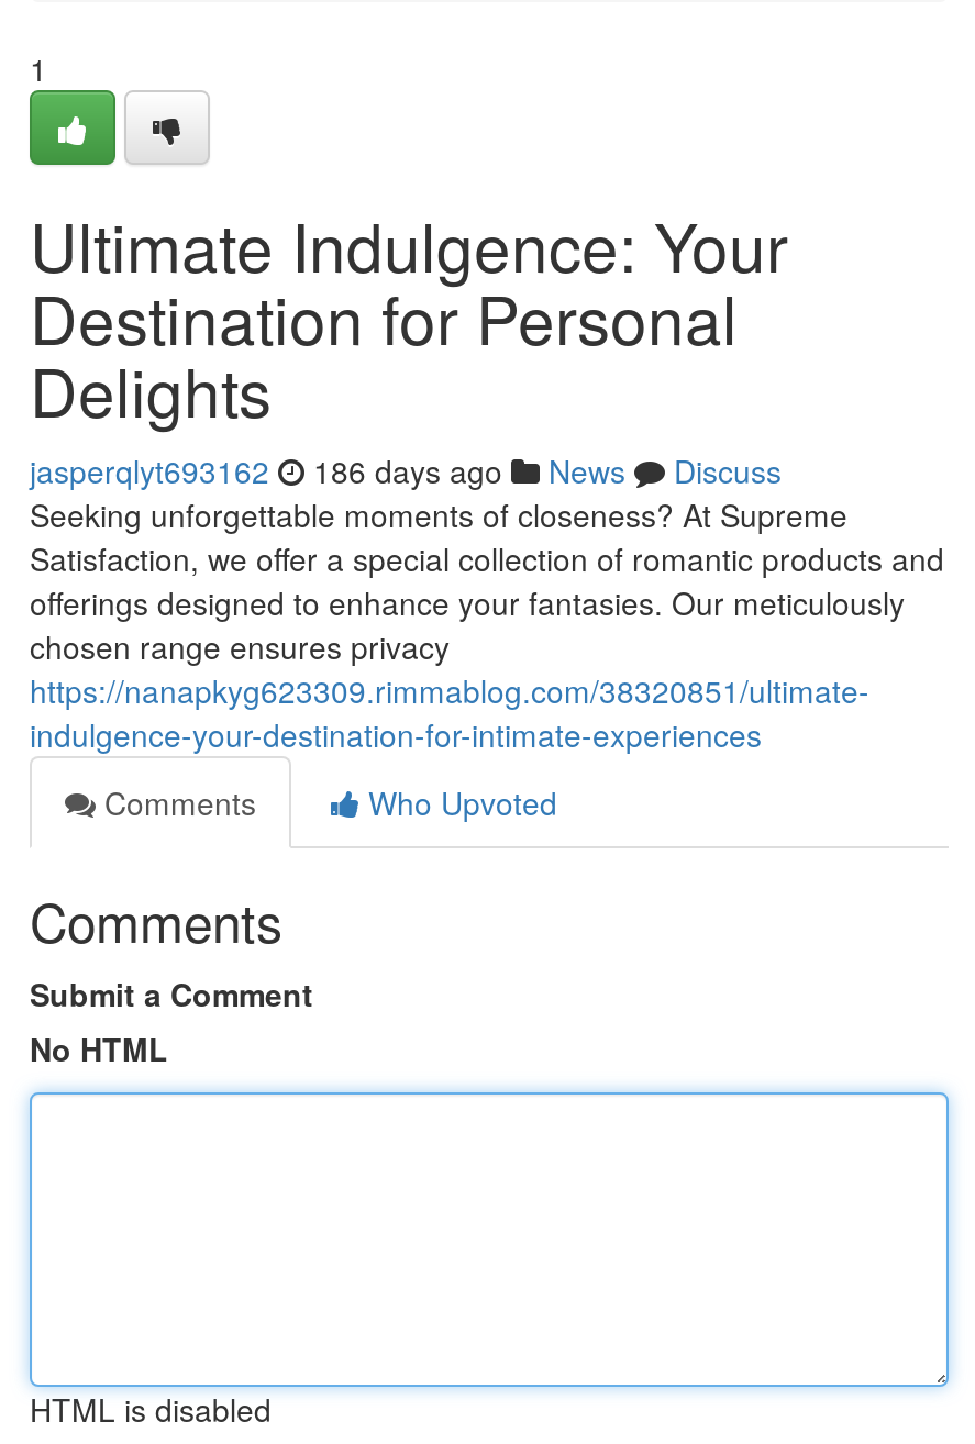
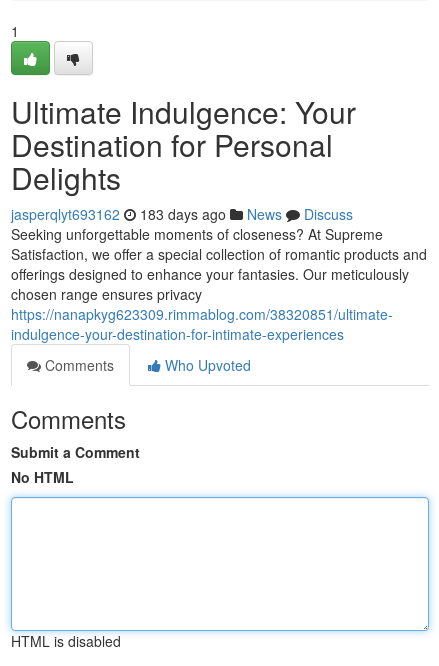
[30,448,782,492] jasperqlyt693162 186 days ago News Discuss -> [11,204,353,224] jasperqlyt693162 183 days ago News Discuss

